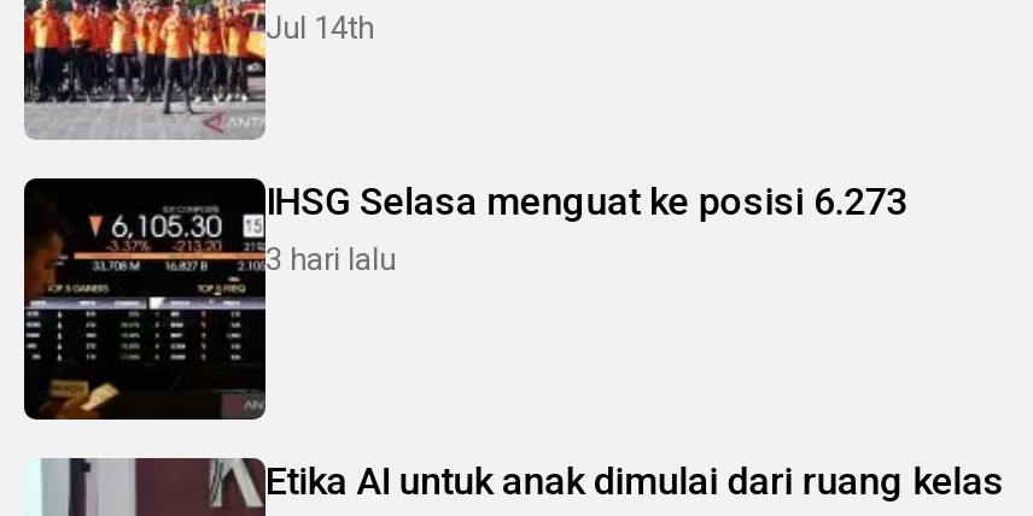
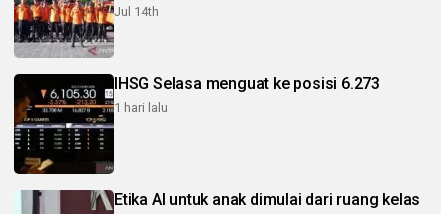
[265,241,396,278] 3 hari lalu -> [114,100,168,115] 1 hari lalu

